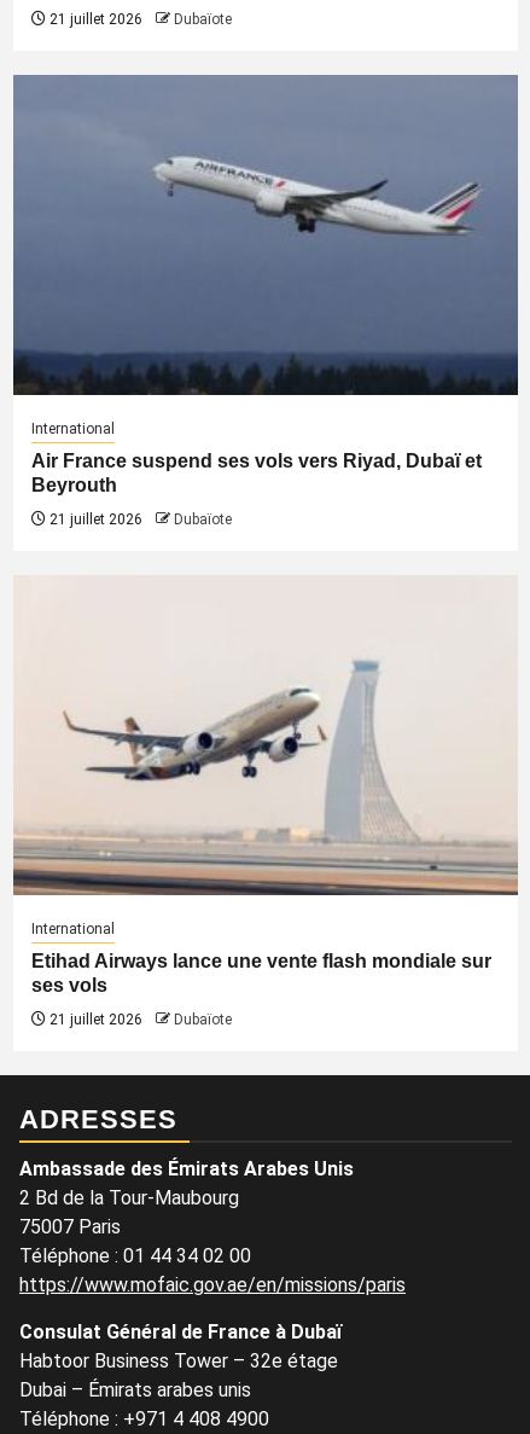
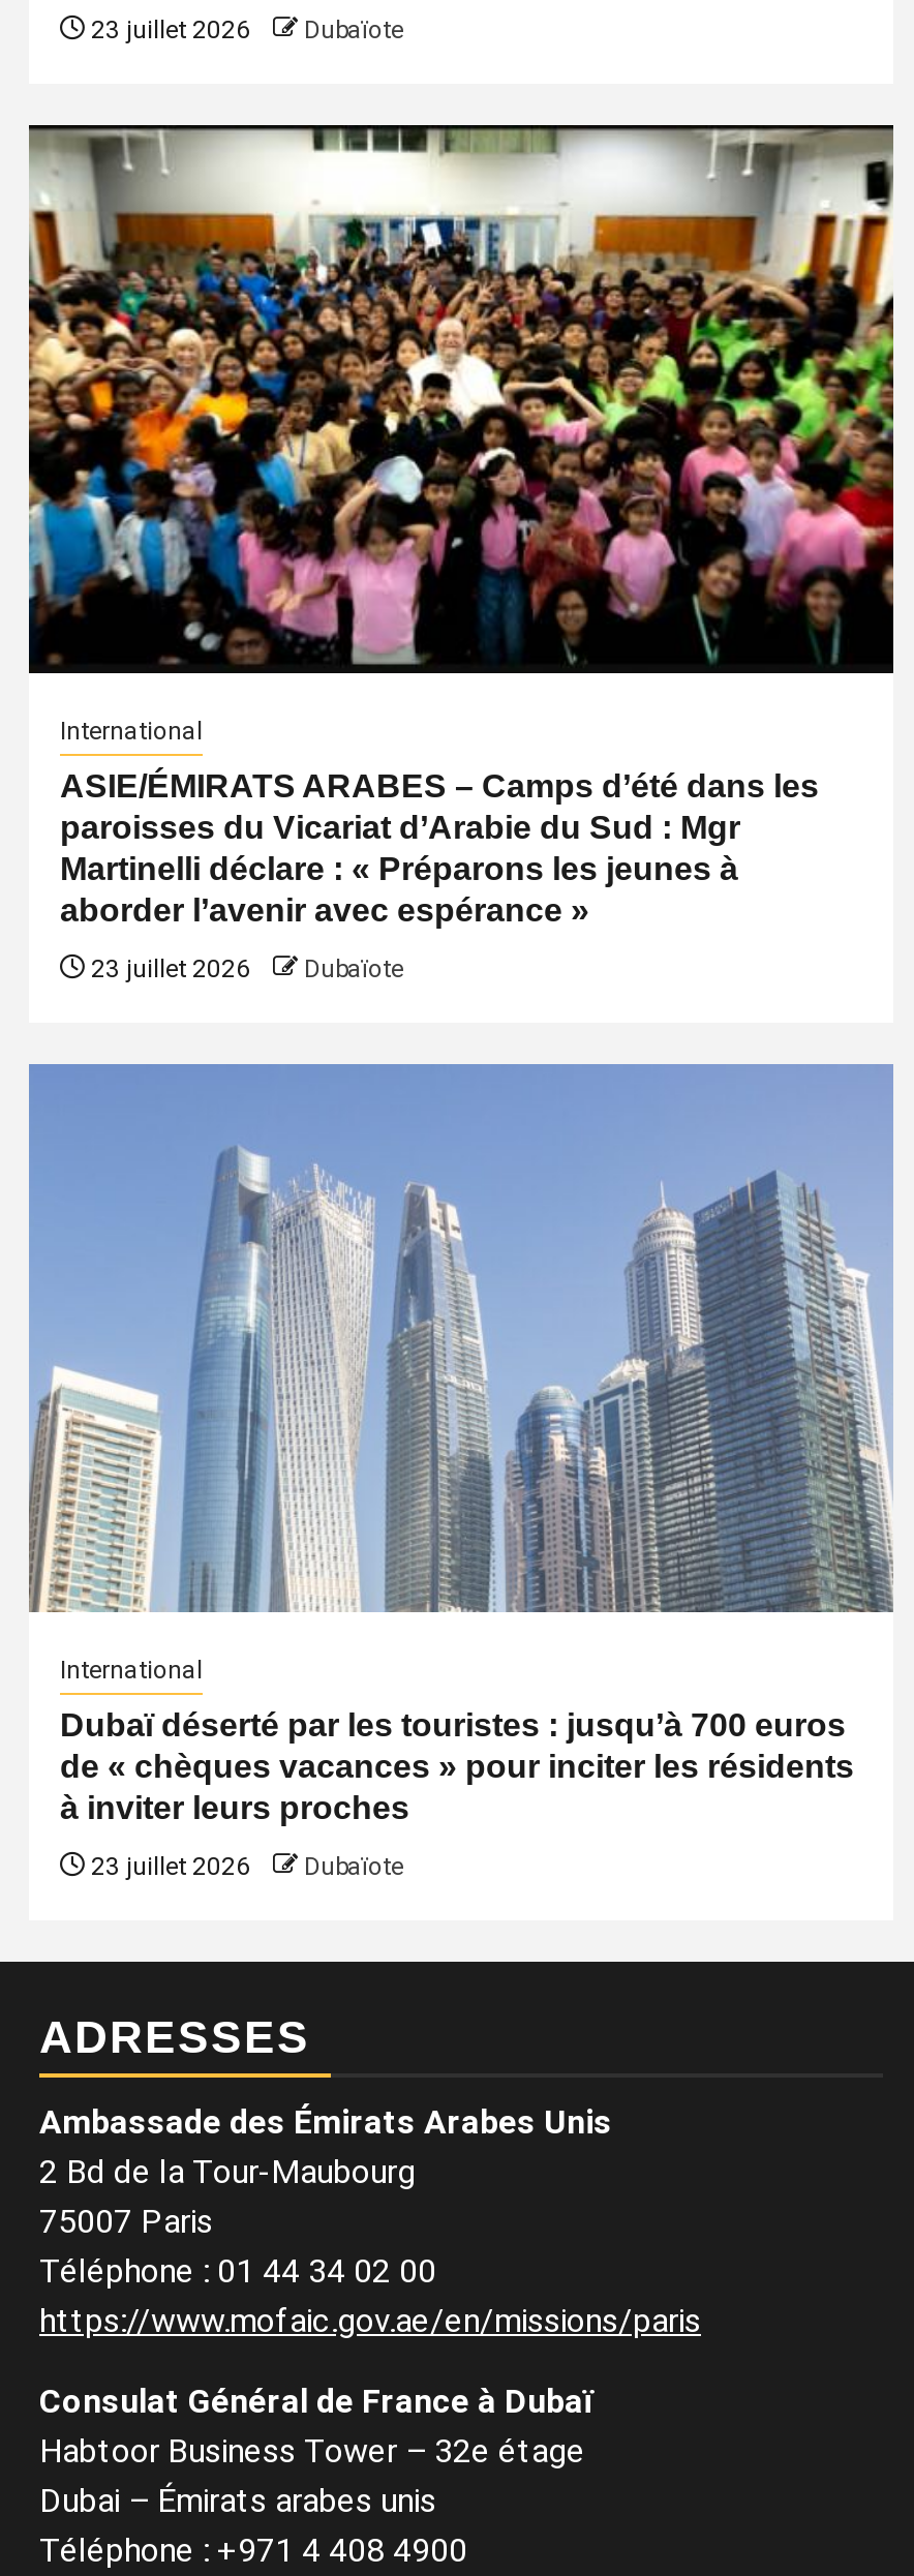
[46,11,232,28] 21 juillet 2026 Dubaïote -> [85,16,403,44] 23 juillet 2026 Dubaïote
[12,76,519,395] [image] -> [27,125,895,671] [image]
[31,451,482,495] Air France suspend ses vols vers Riyad, Dubaï et | Beyrouth -> [60,768,819,928] ASIE/ÉMIRATS ARABES – Camps d’été dans les | paroisses du Vicariat d’Arabie du Sud : Mgr | Martinelli déclare : « Préparons les jeunes à | aborder l’avenir avec espérance »
[46,511,232,528] 21 juillet 2026 Dubaïote -> [85,954,403,983] 23 juillet 2026 Dubaïote
[13,575,518,896] [image] -> [27,1062,893,1612] [image]
[31,951,491,995] Etihad Airways lance une vente flash mondiale sur | ses vols -> [60,1707,854,1825] Dubaï déserté par les touristes : jusqu’à 700 euros | de « chèques vacances » pour inciter les résidents | à inviter leurs proches
[46,1011,232,1028] 21 juillet 2026 Dubaïote -> [85,1852,403,1881] 23 juillet 2026 Dubaïote

